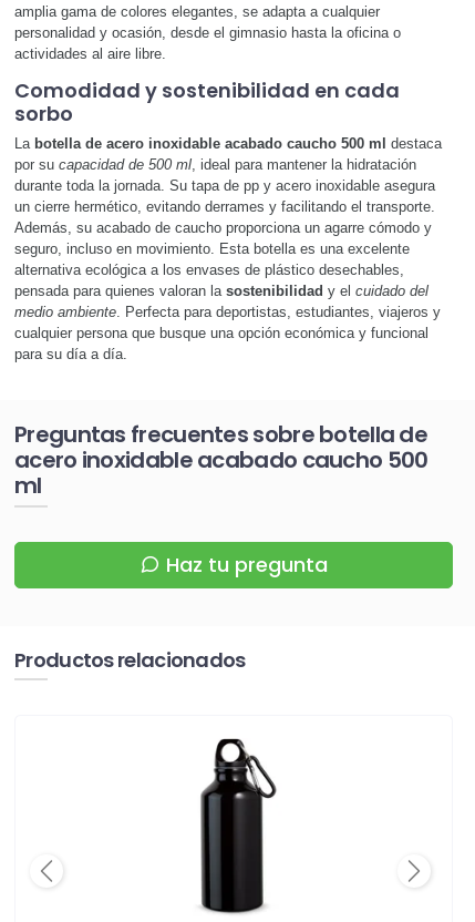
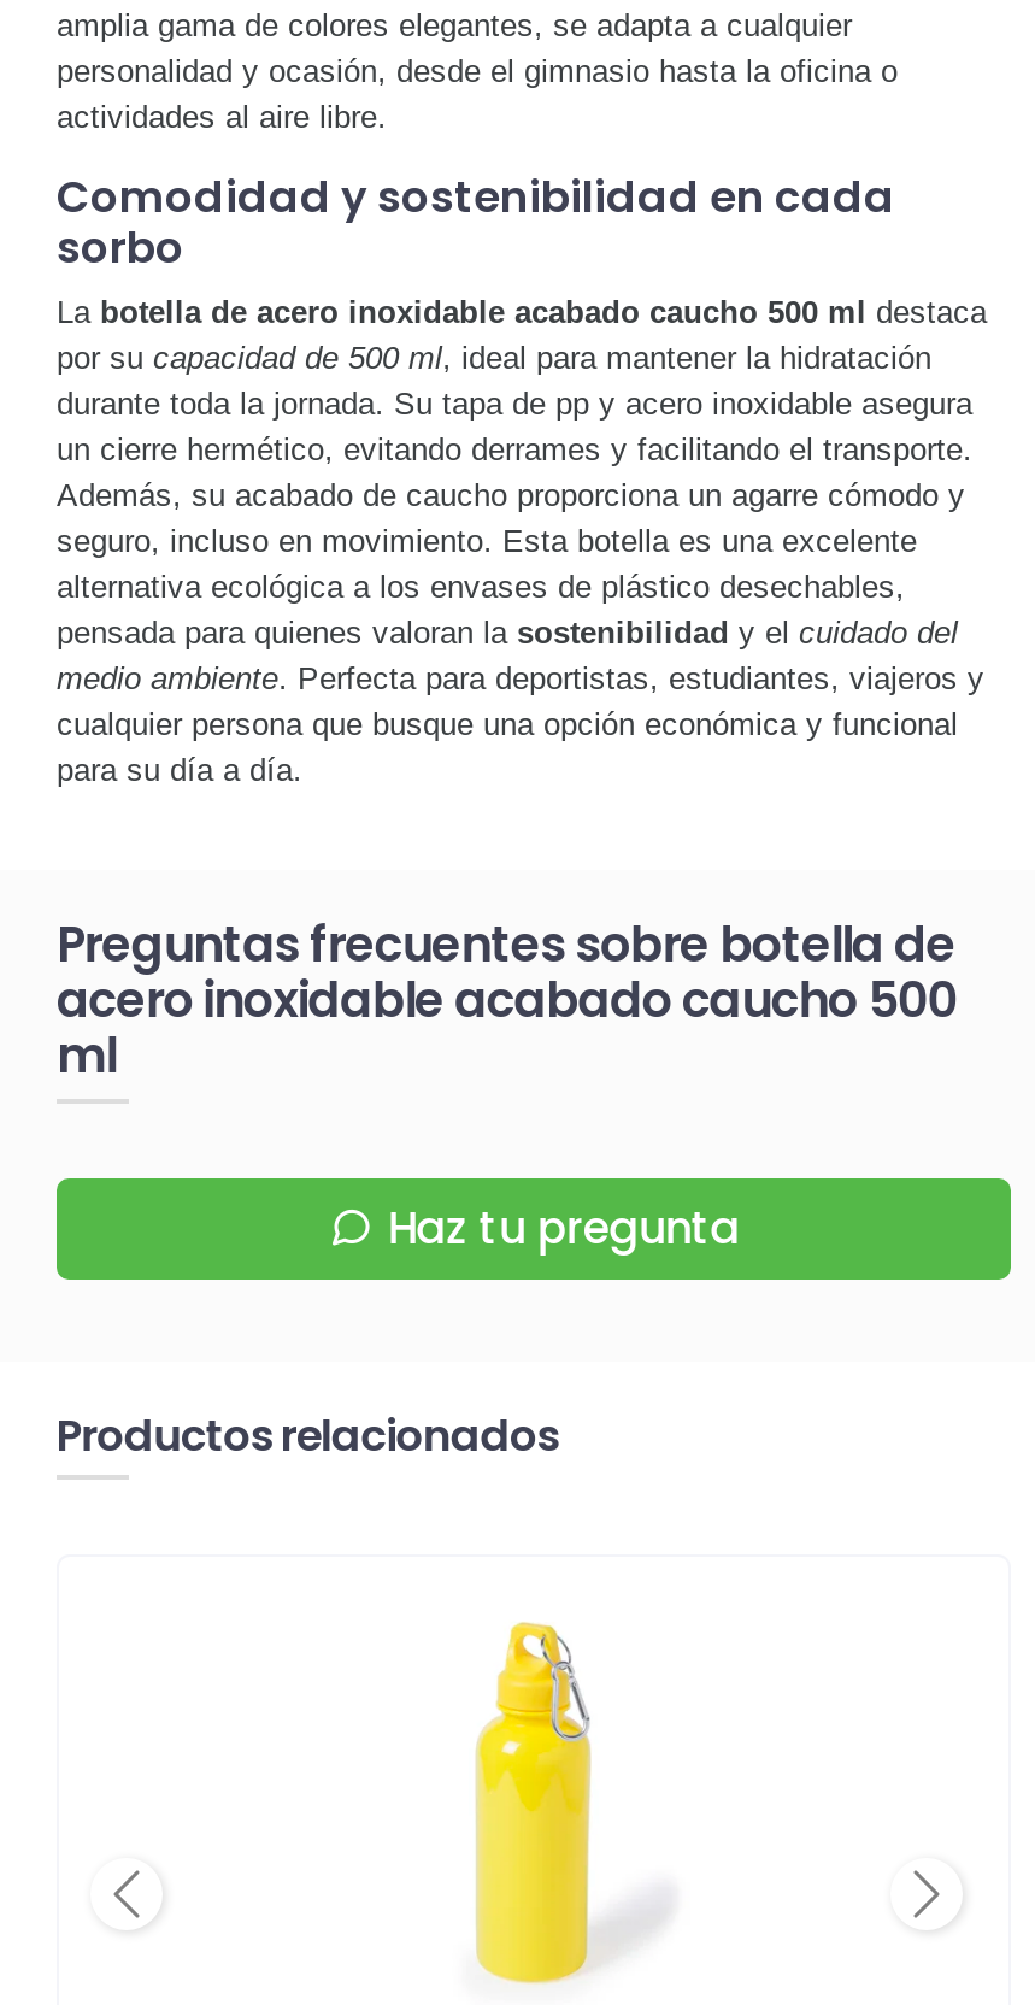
[199,738,289,914] [image] -> [461,1605,671,1986] [image]

